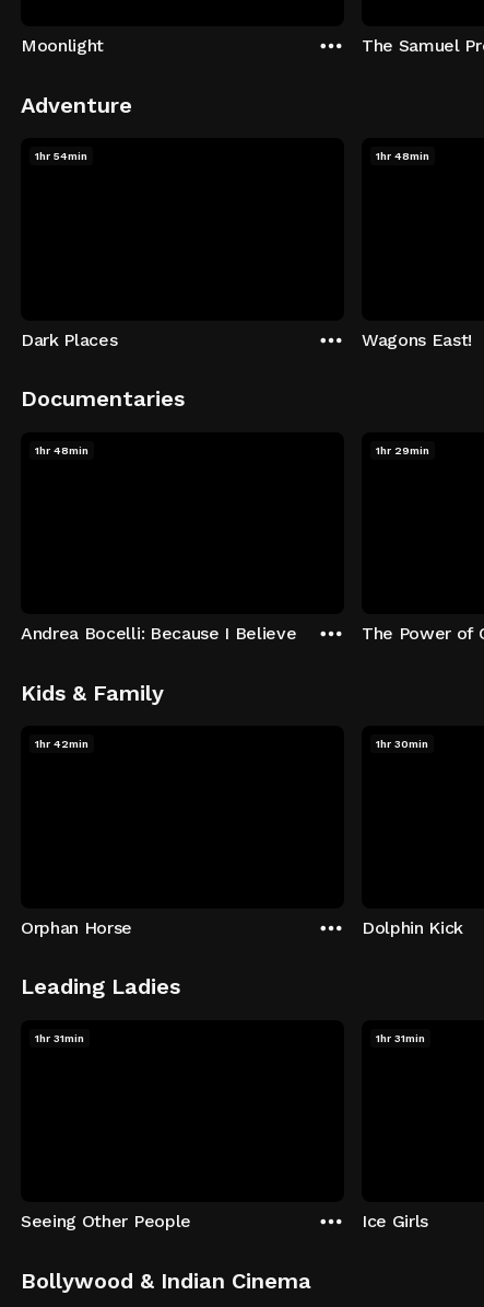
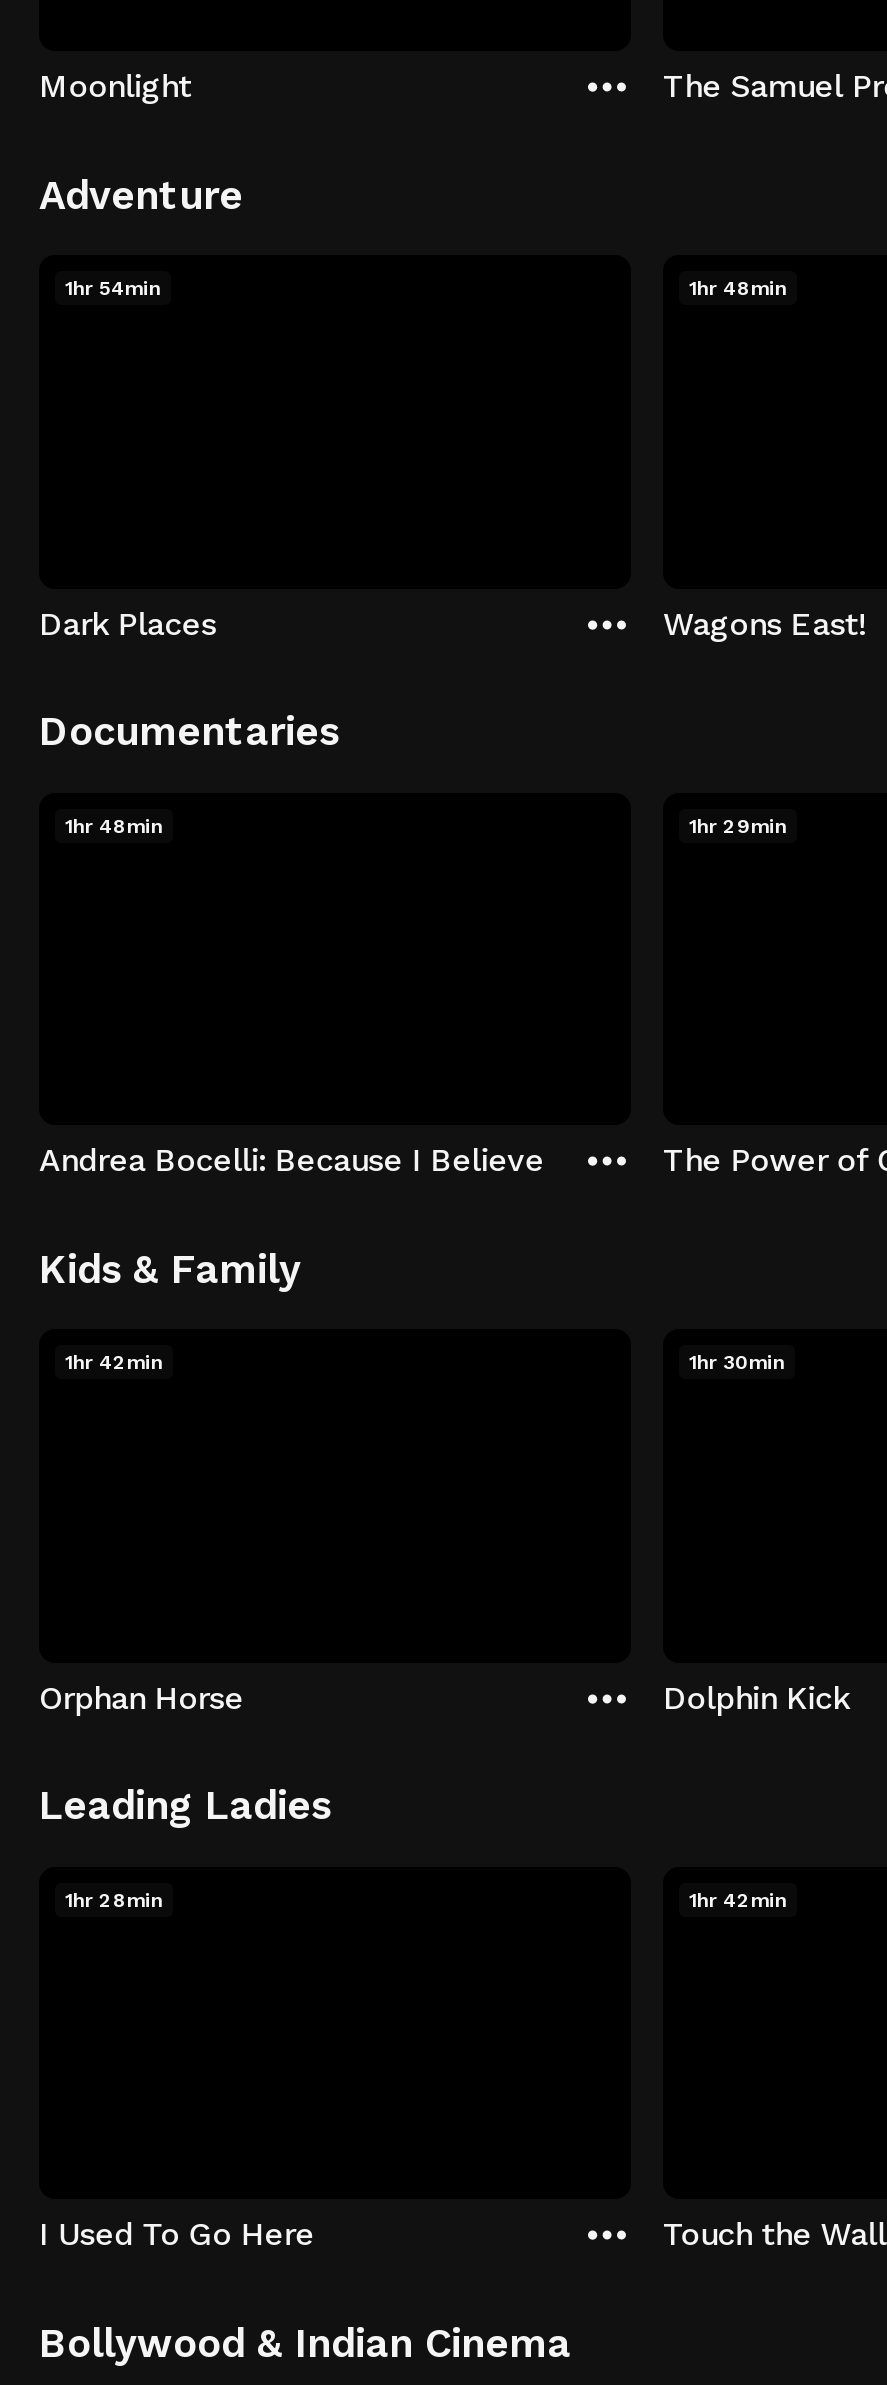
[35,1032,84,1044] 1hr 31min -> [65,1888,163,1910] 1hr 28min
[376,1032,425,1044] 1hr 31min -> [689,1888,787,1910] 1hr 42min
[21,1211,191,1231] Seeing Other People -> [39,2215,314,2253] I Used To Go Here
[362,1211,428,1231] Ice Girls -> [663,2215,886,2253] Touch the Wall

